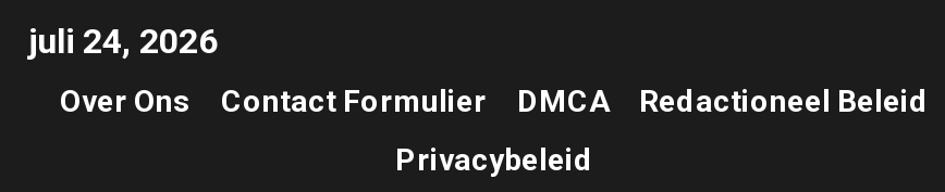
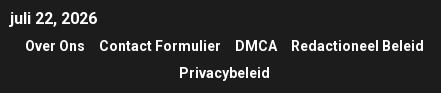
[28,21,218,62] juli 24, 2026 -> [10,9,97,28] juli 22, 2026

